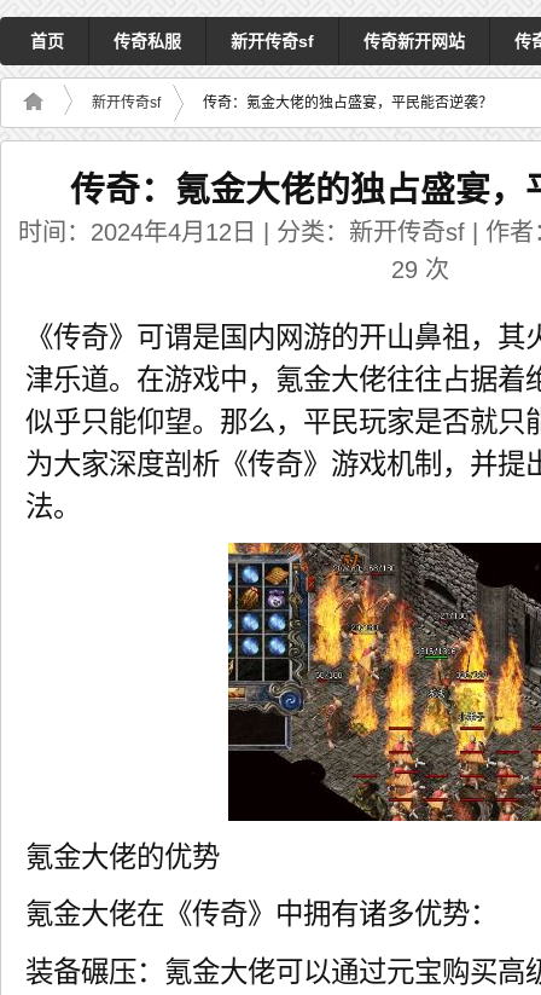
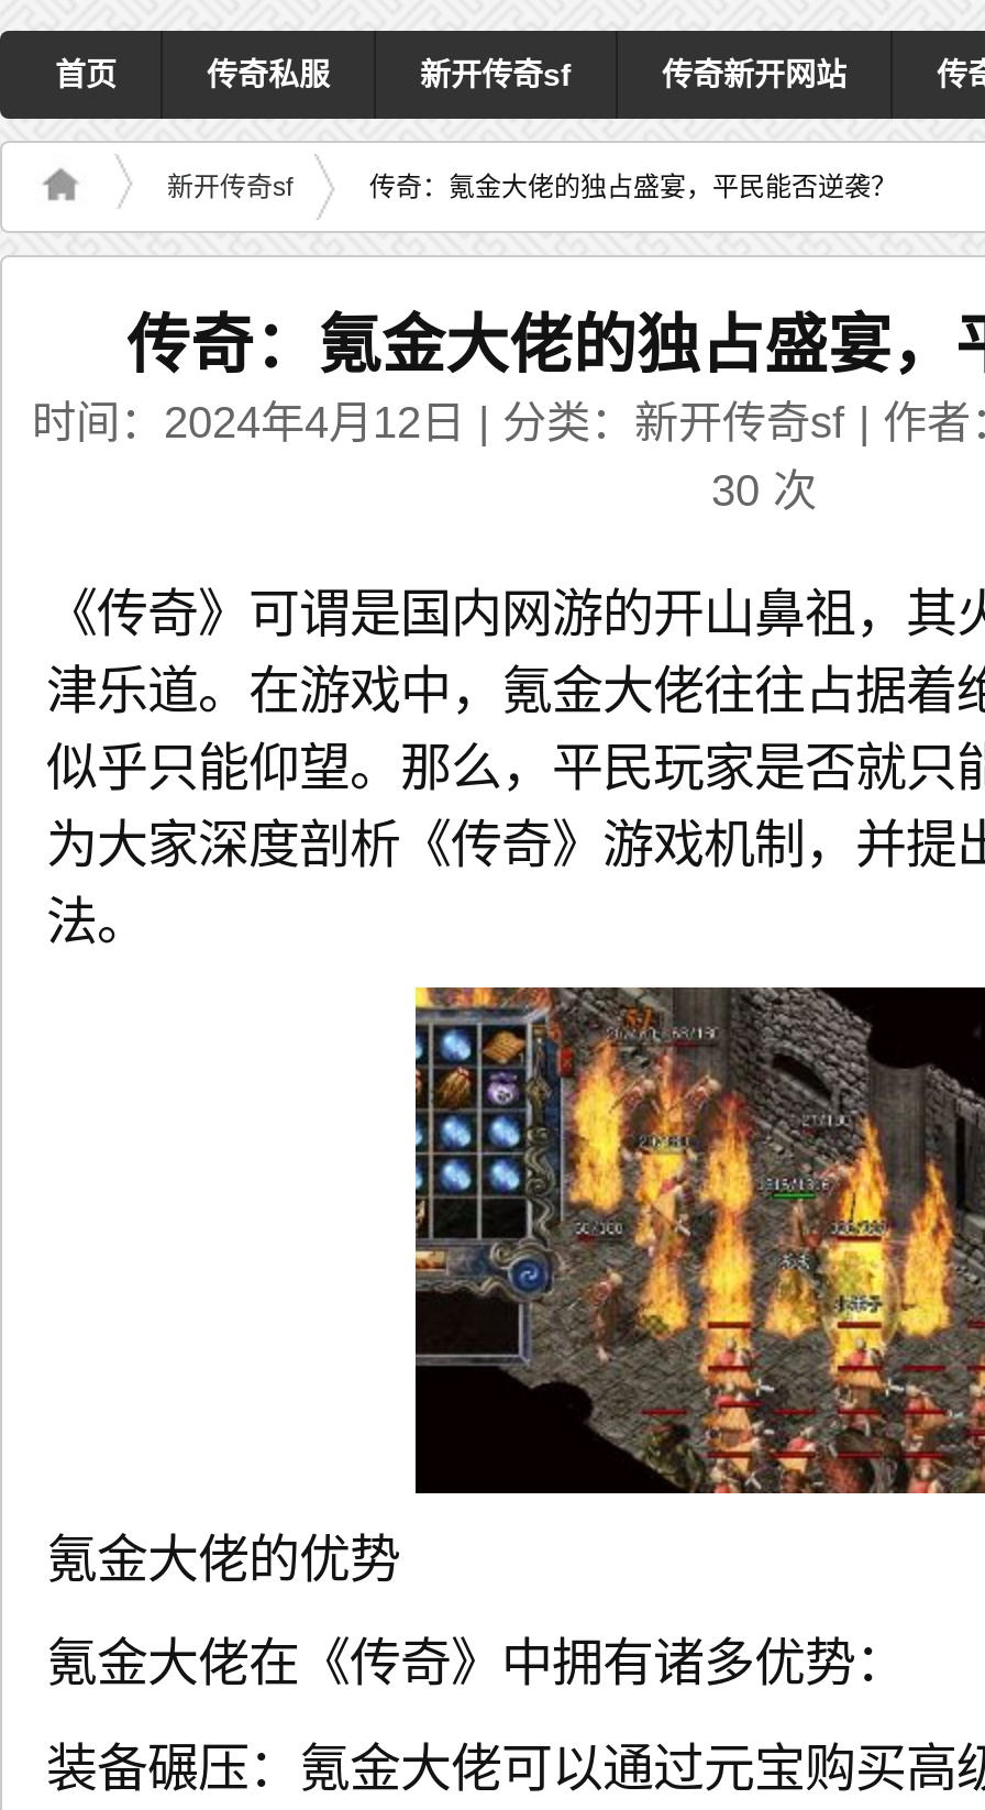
[391,256,449,283] 29 次 -> [711,466,817,515] 30 次

